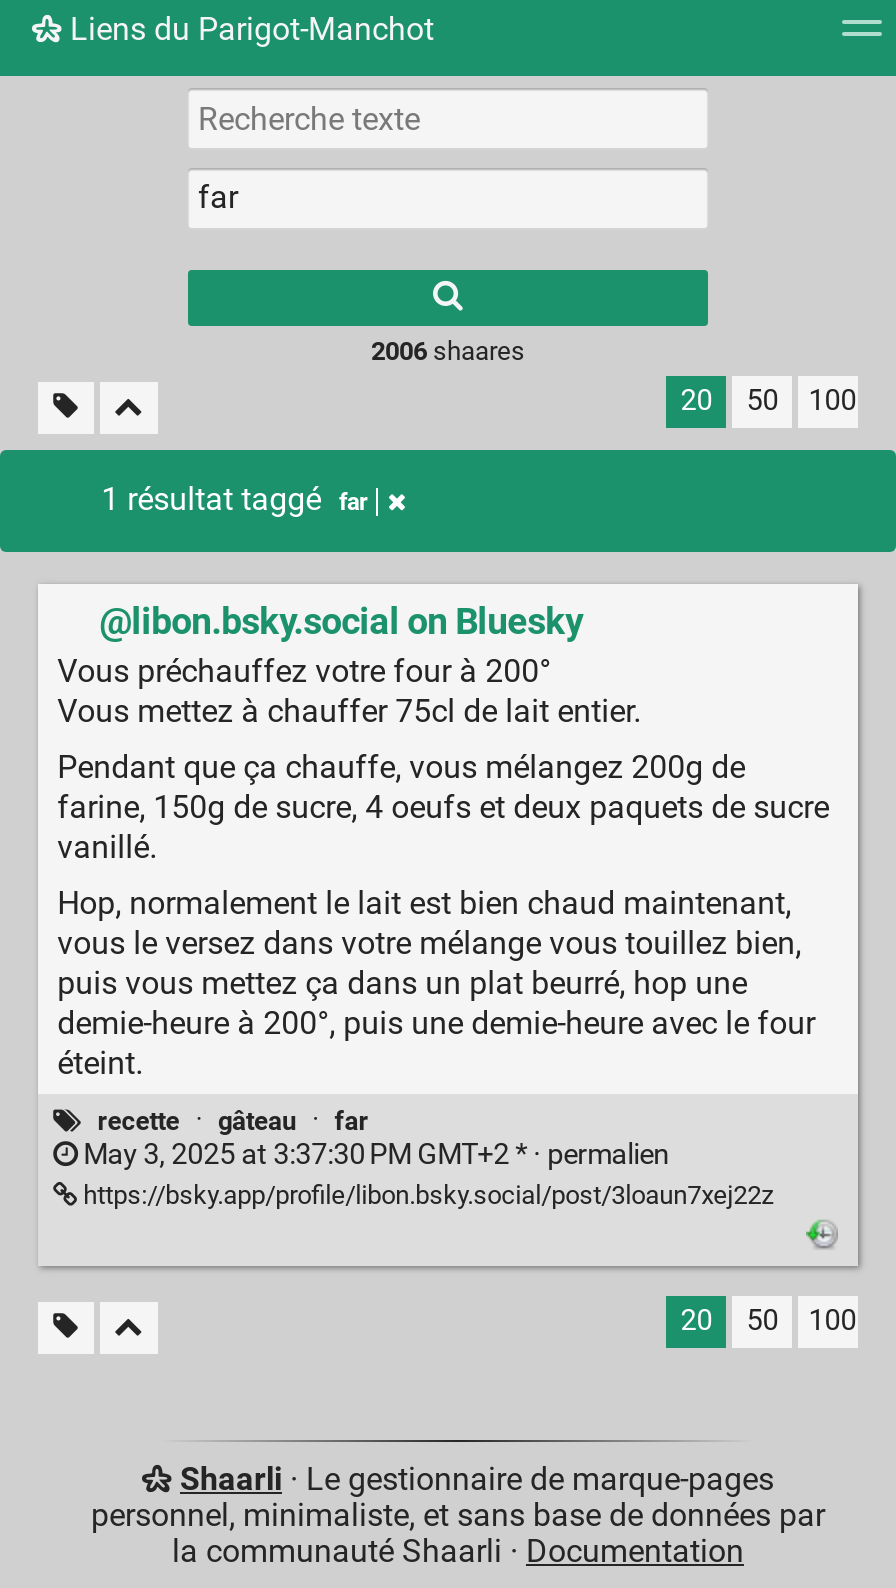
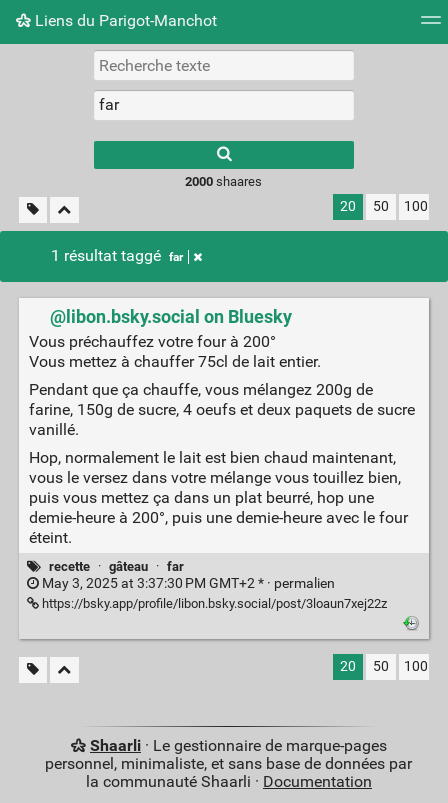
[371,336,525,366] 2006 shaares -> [185,174,262,189] 2000 shaares

